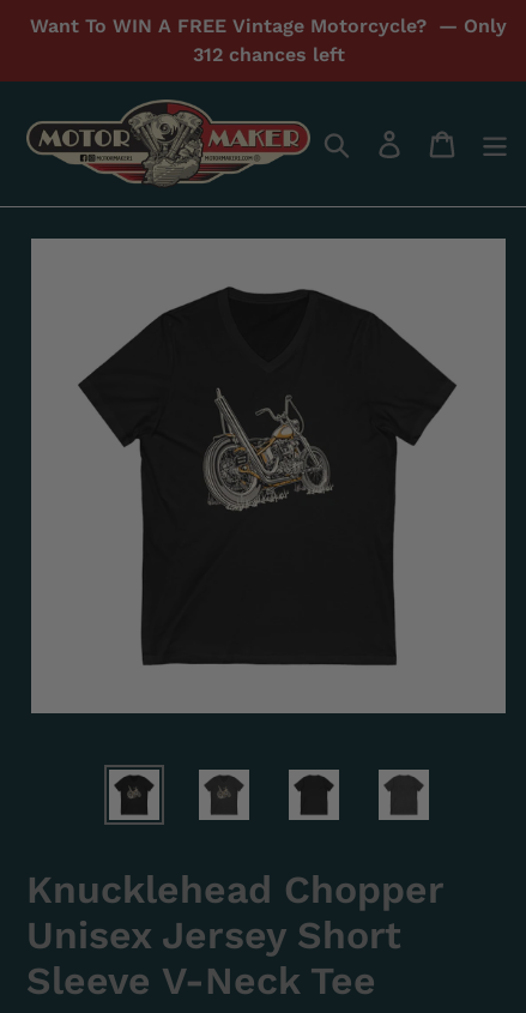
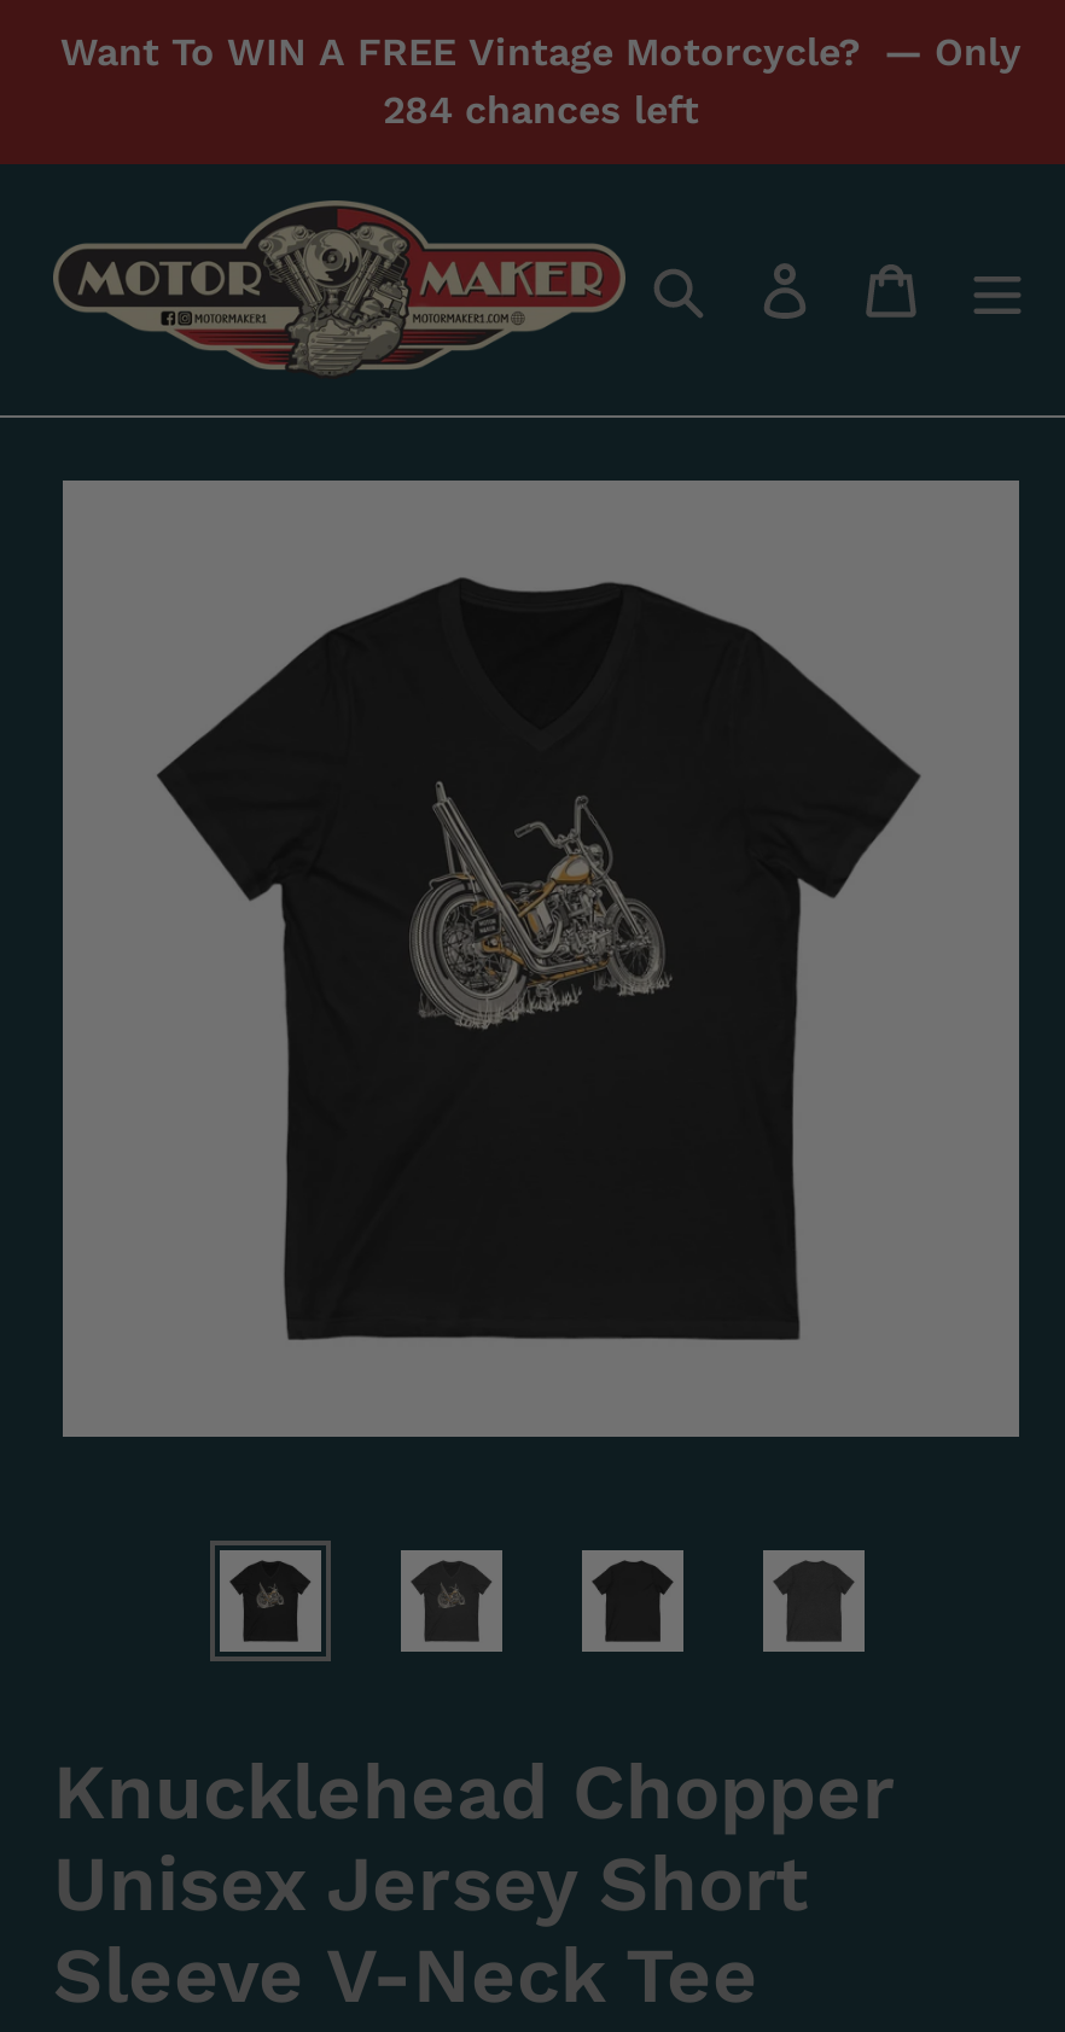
[192,43,344,66] 312 chances left -> [383,87,699,133] 284 chances left

